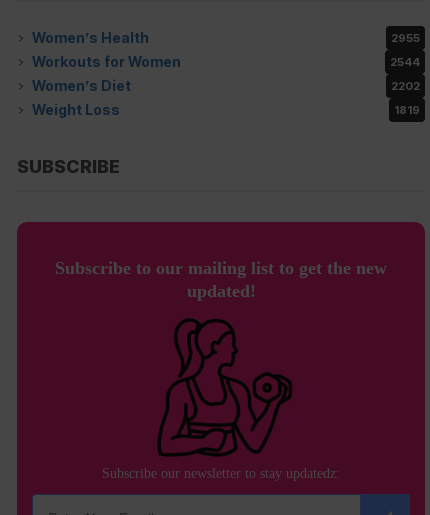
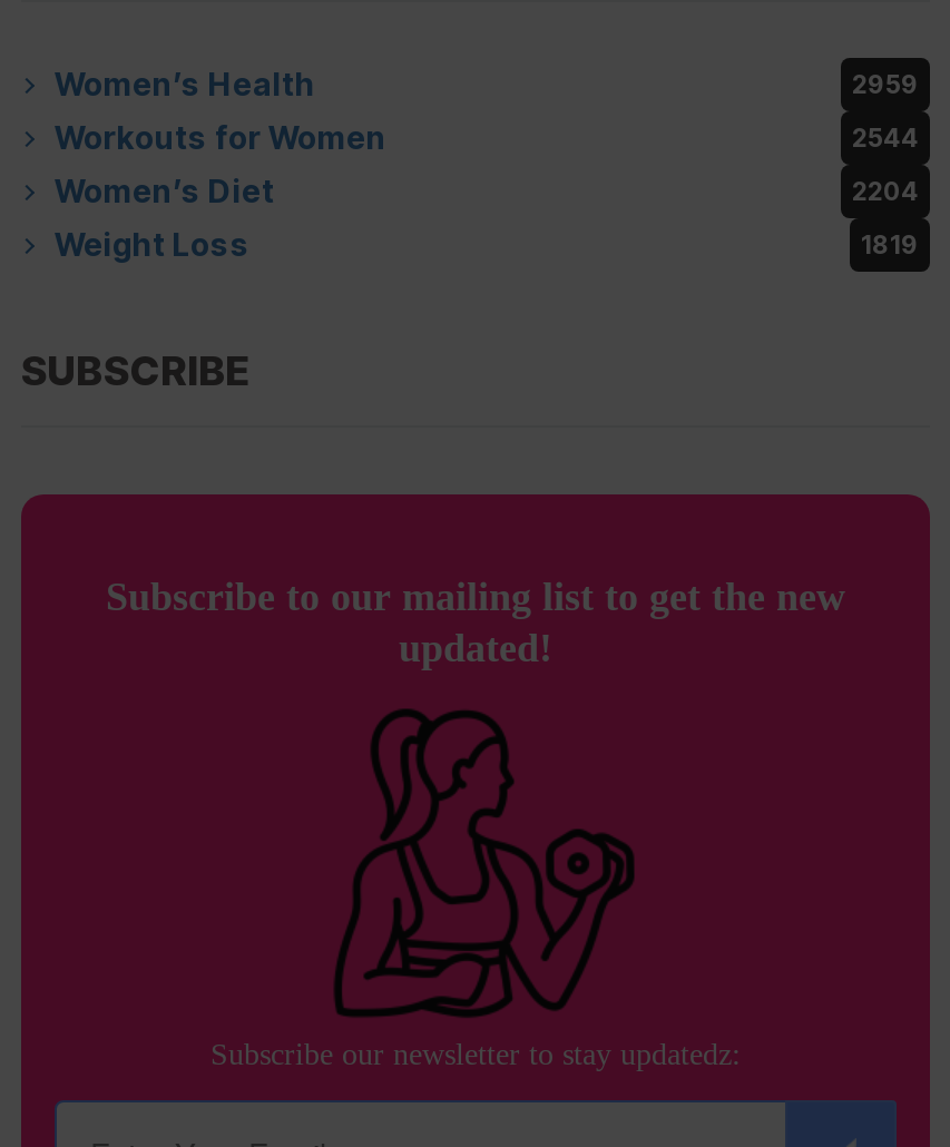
[391,31,420,45] 2955 -> [852,69,919,100] 2959
[391,79,420,93] 2202 -> [852,176,919,207] 2204

